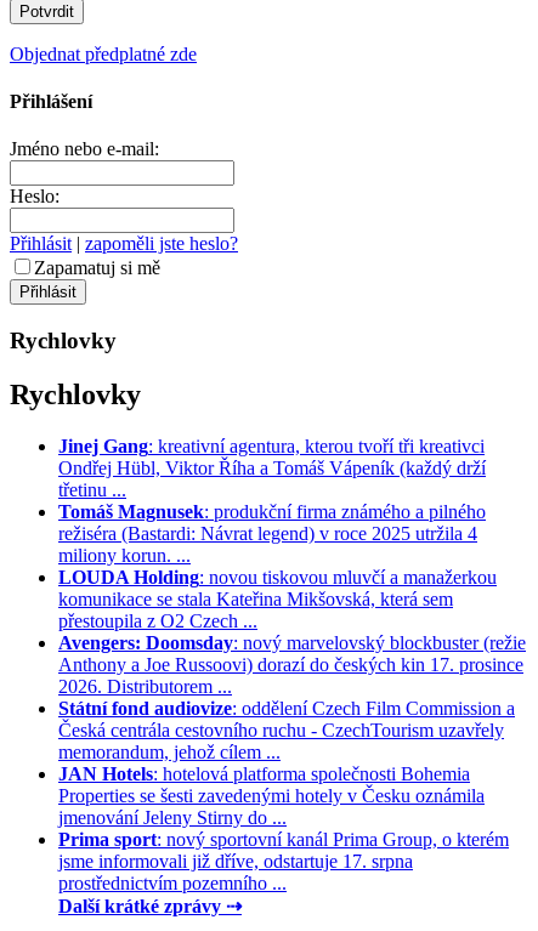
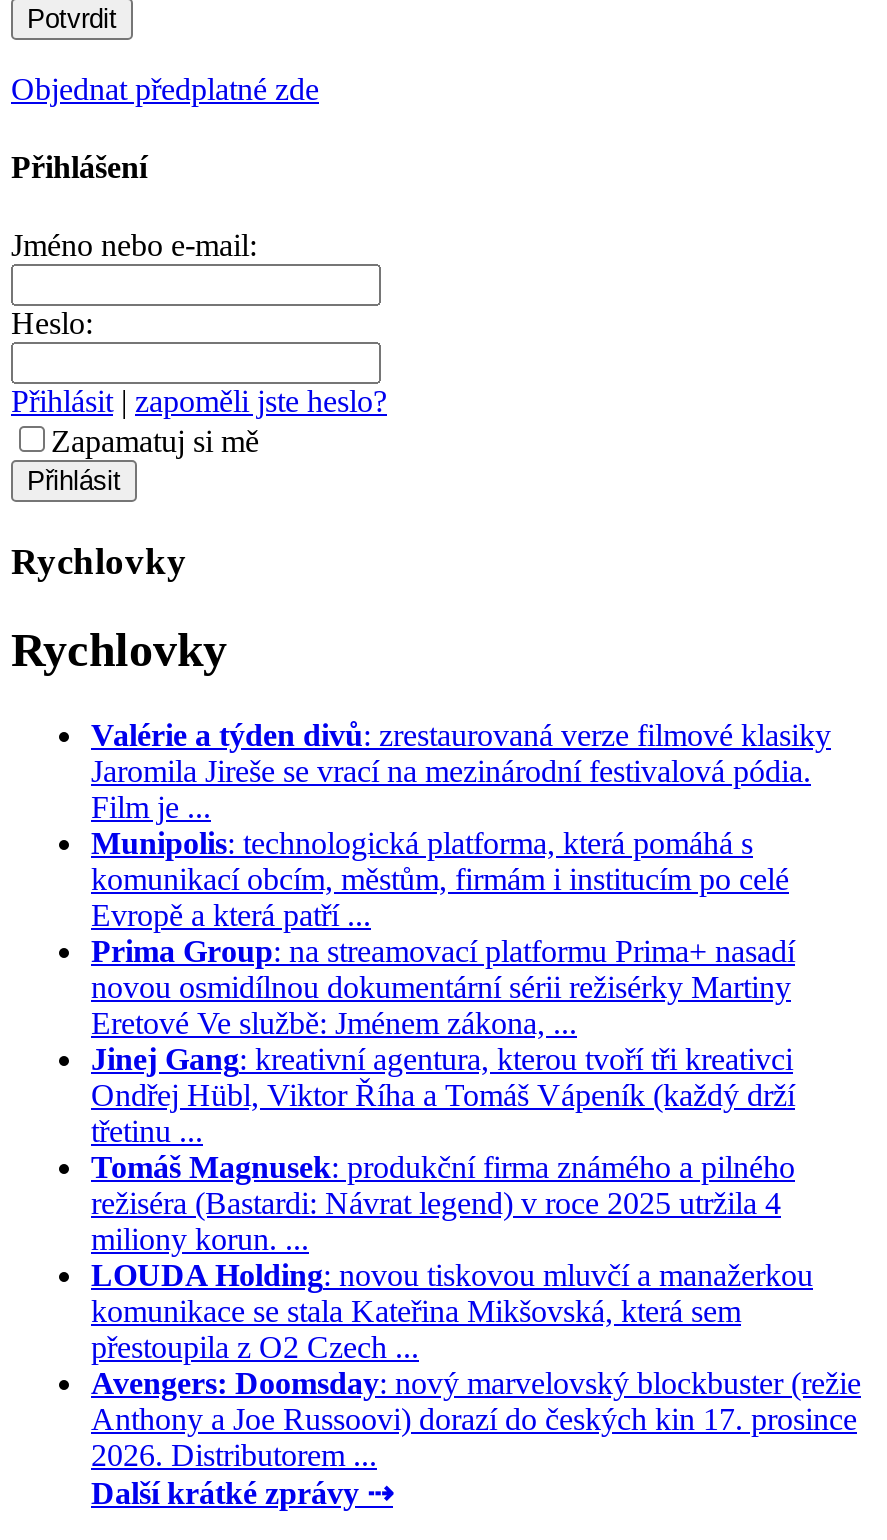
none -> [91,717,831,1039] Valérie a týden divů: zrestaurovaná verze filmové klasiky | Jaromila Jireše se vrací na mezinárodní festivalová pódia. | Film je ... | Munipolis: technologická platforma, která pomáhá s | komunikací obcím, městům, firmám i institucím po celé | Evropě a která patří ... | Prima Group: na streamovací platformu Prima+ nasadí | novou osmidílnou dokumentární sérii režisérky Martiny | Eretové Ve službě: Jménem zákona, ...
moved [58,435,526,696] -> [91,1041,861,1471]: Jinej Gang: kreativní agentura, kterou tvoří tři kreativci | Ondřej Hübl, Viktor Říha a Tomáš Vápeník (každý drží | třetinu ... | ... | Anthony a Joe Russoovi) dorazí do českých kin 17. prosince | 2026. Distributorem ...
[58,698,515,893] Státní fond audiovize: oddělení Czech Film Commission a | Česká centrála cestovního ruchu - CzechTourism uzavřely | memorandum, jehož cílem ... | JAN Hotels: hotelová platforma společnosti Bohemia | Properties se šesti zavedenými hotely v Česku oznámila | jmenování Jeleny Stirny do ... | Prima sport: nový sportovní kanál Prima Group, o kterém | jsme informovali již dříve, odstartuje 17. srpna | prostřednictvím pozemního ... -> none

